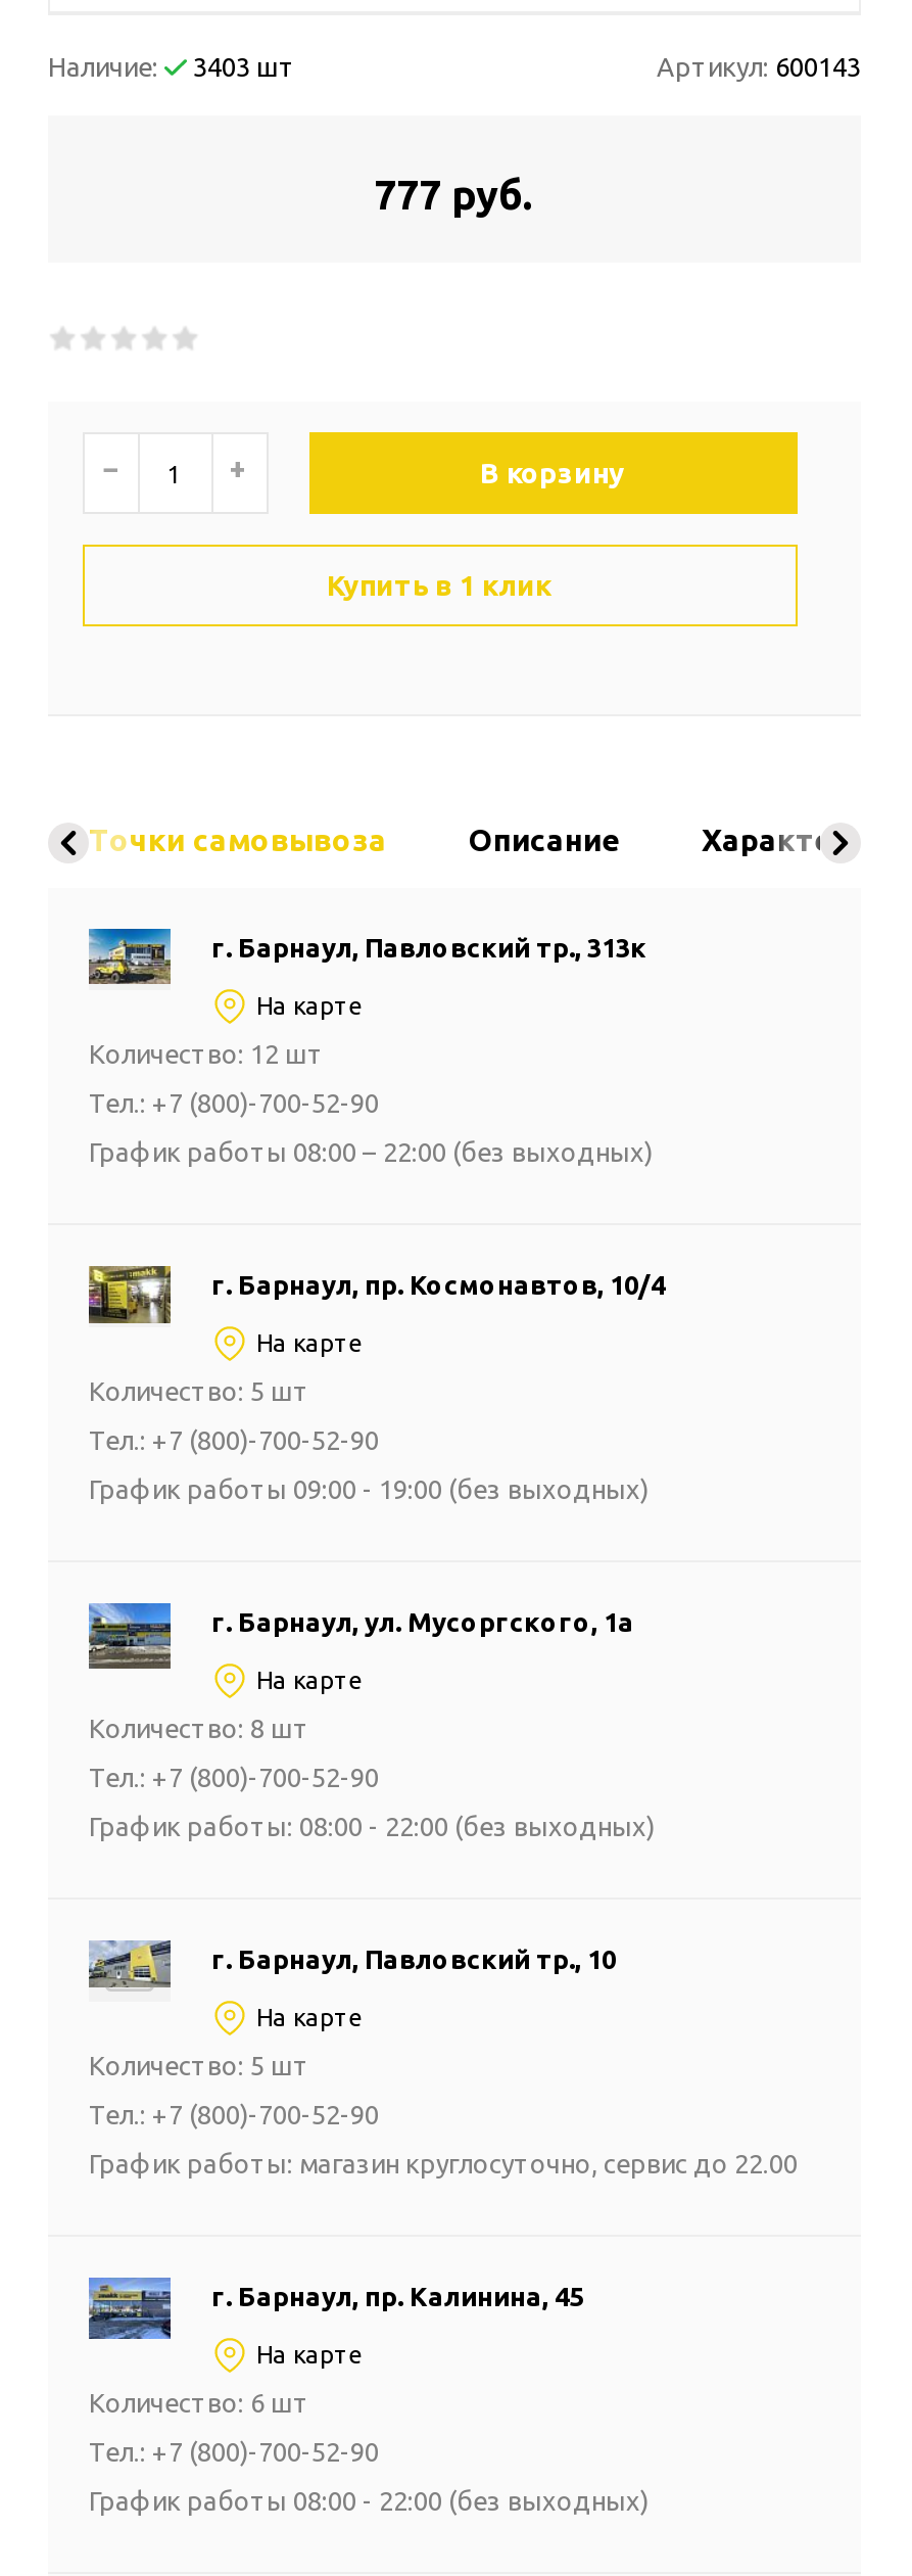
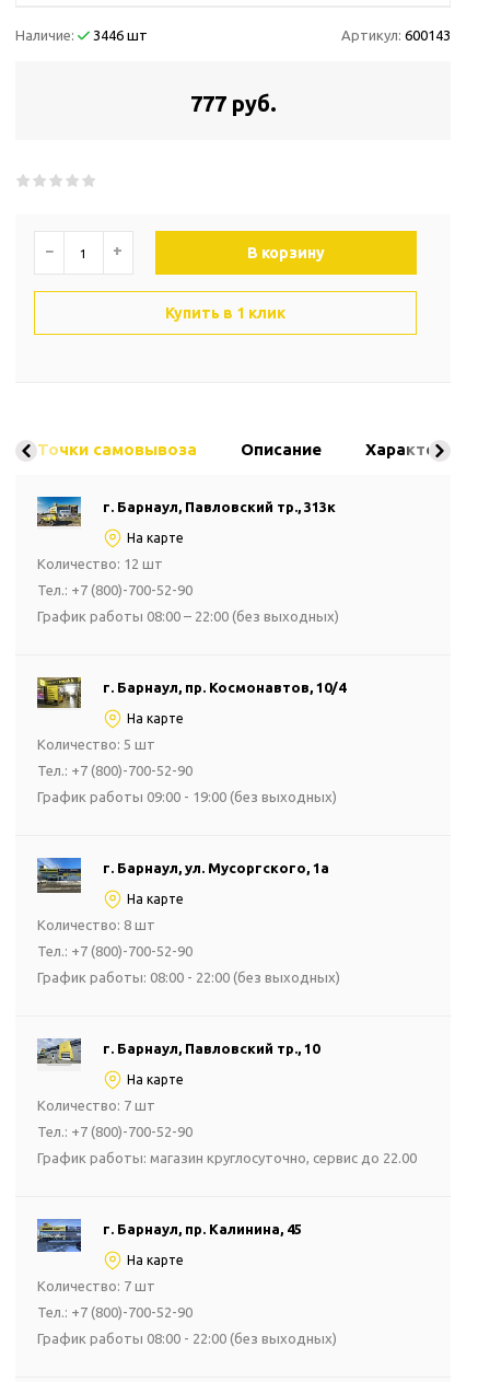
[48,53,295,81] Наличие: 3403 шт -> [15,28,148,43] Наличие: 3446 шт
[89,2051,309,2080] Количество: 5 шт -> [37,1098,155,1113] Количество: 7 шт
[89,2389,309,2417] Количество: 6 шт -> [37,1278,155,1294] Количество: 7 шт

